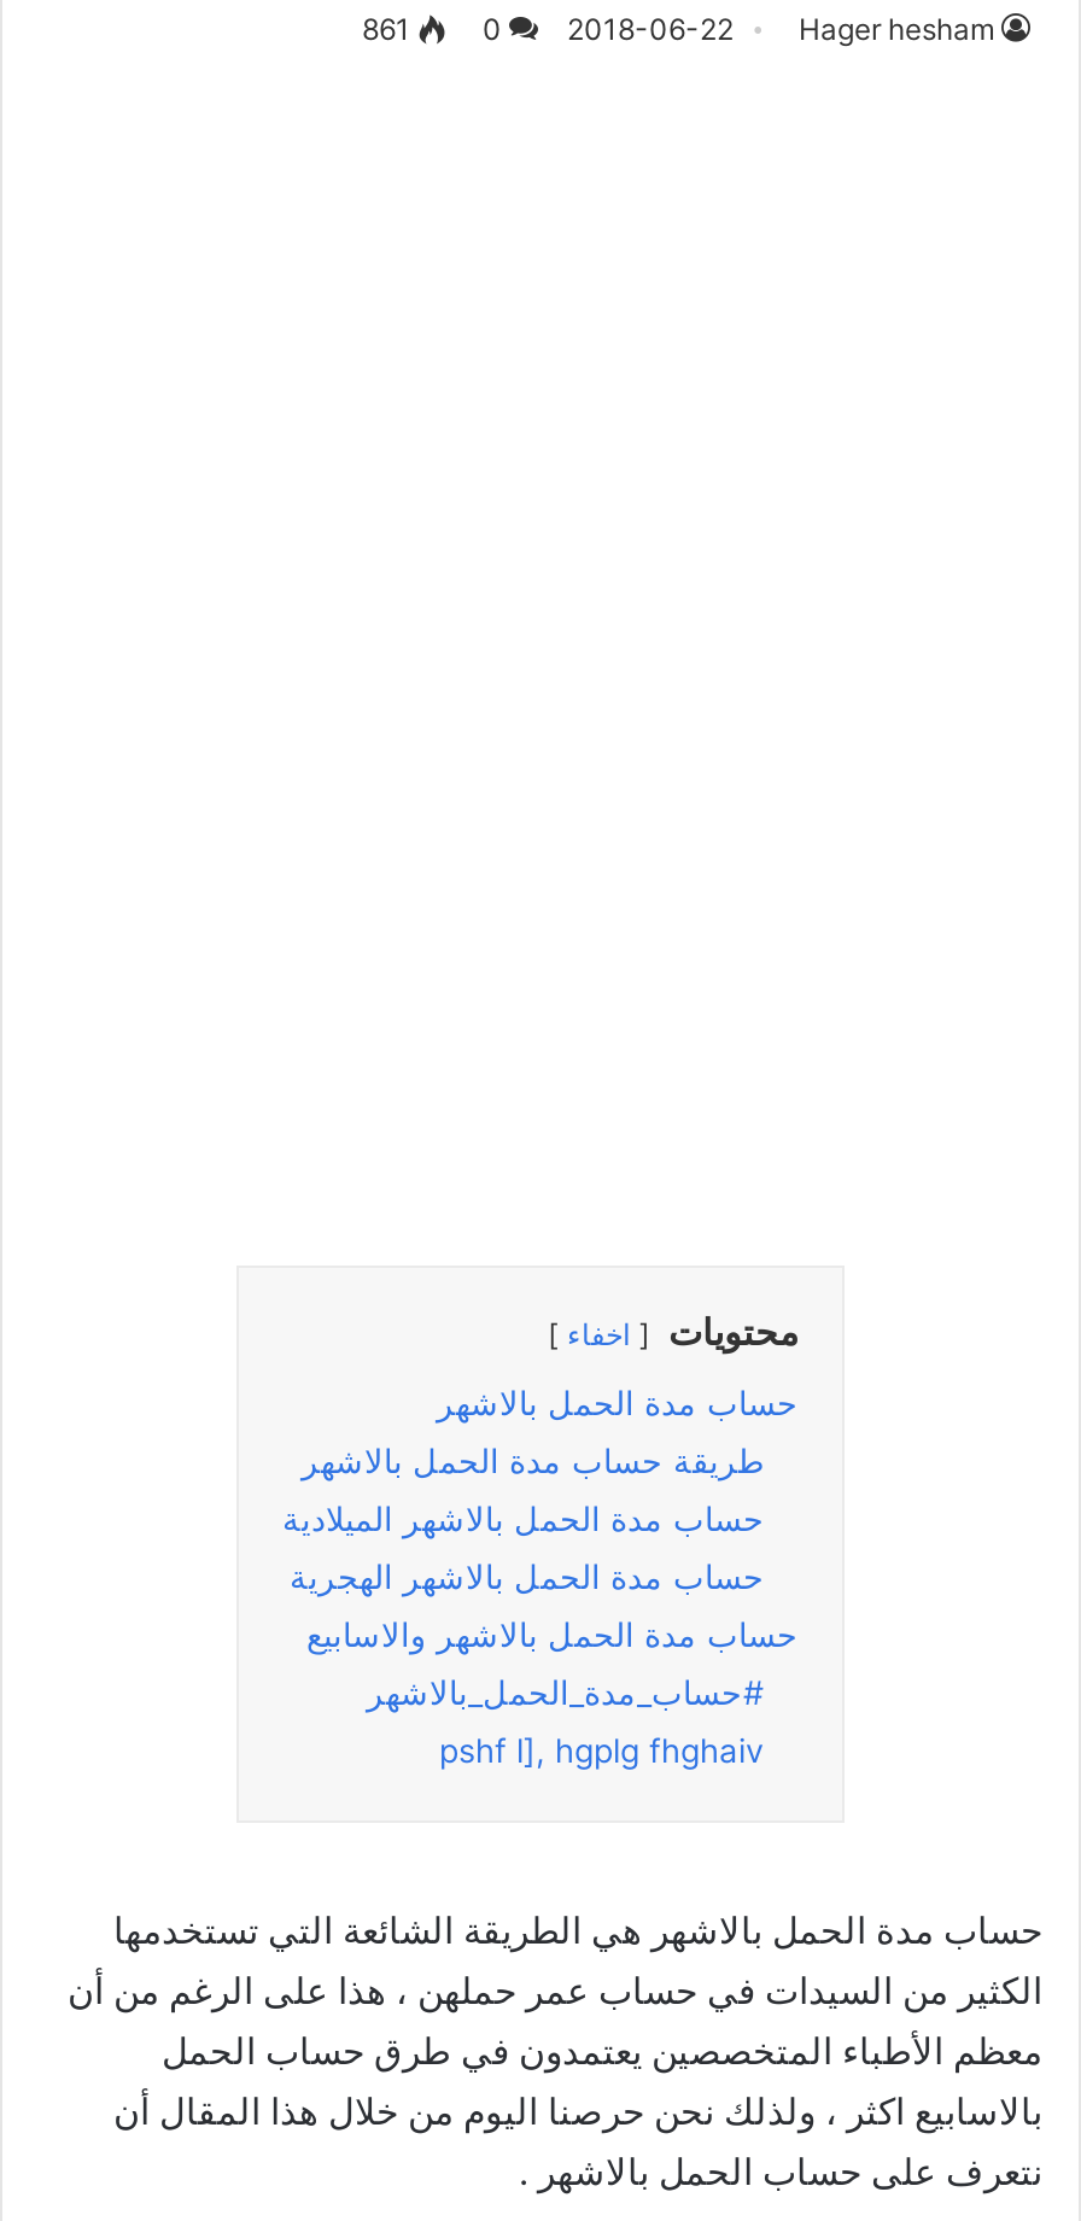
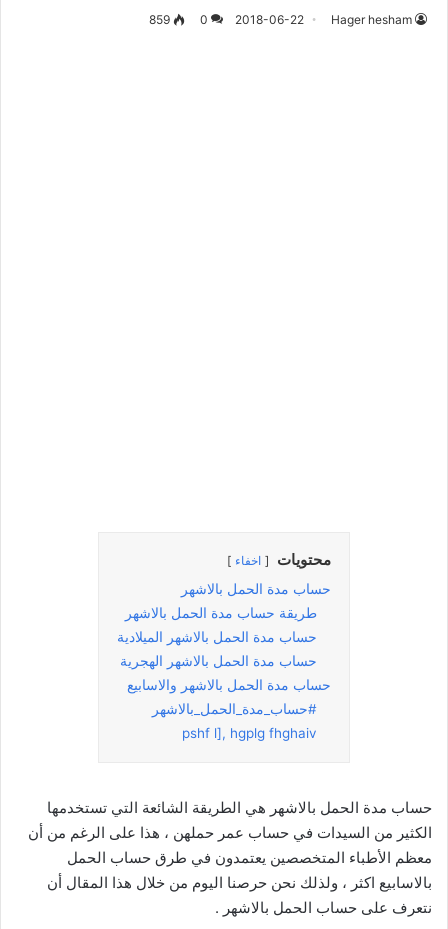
[362,11,994,47] 861 0 2018-06-22 Hager hesham -> [149,12,412,27] 859 0 2018-06-22 Hager hesham

